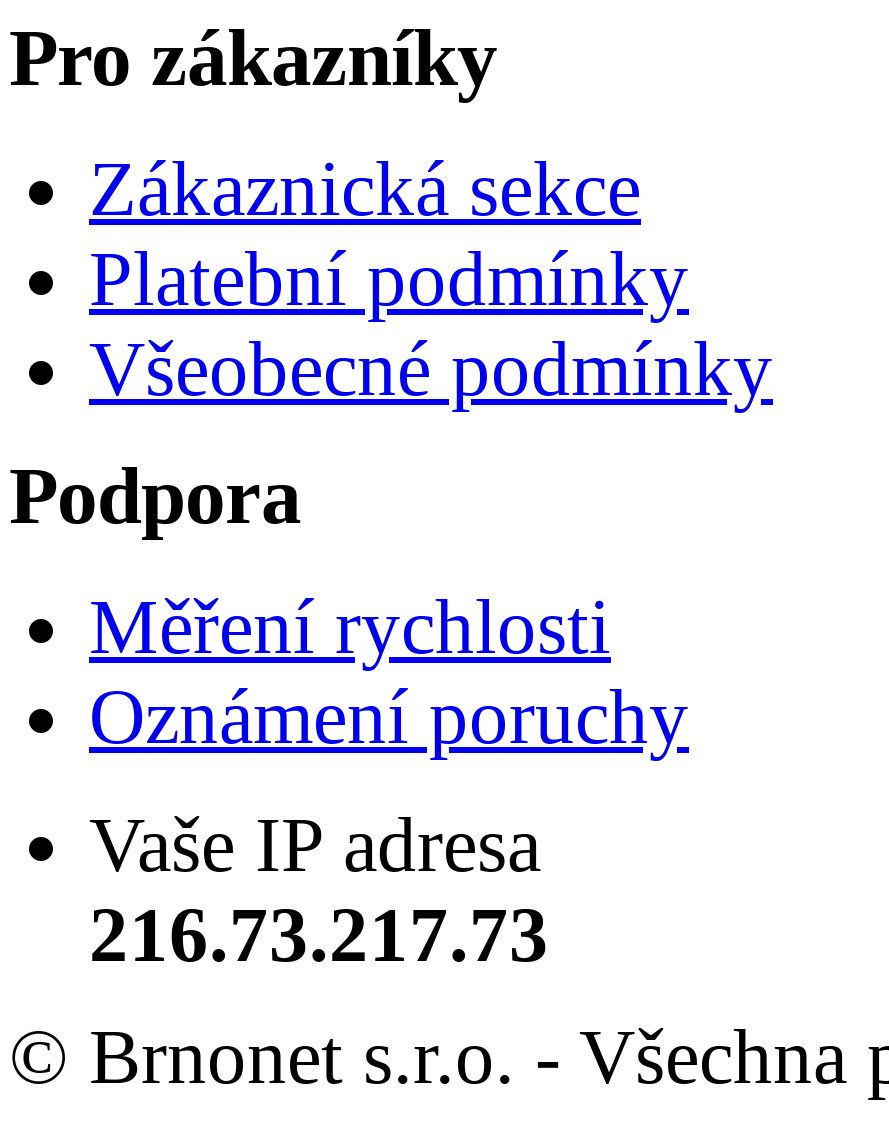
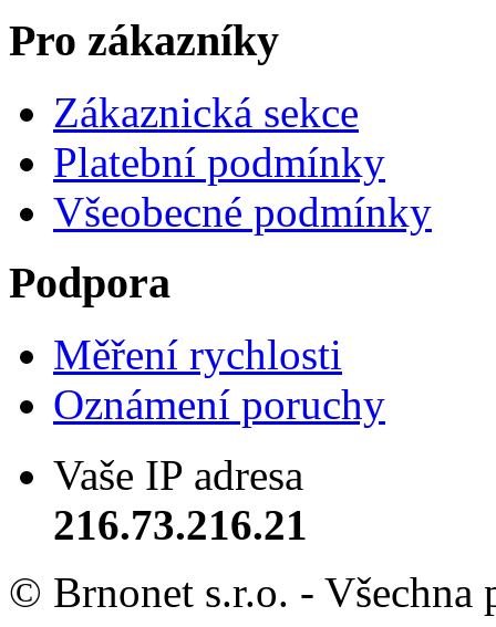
[89,890,549,976] 216.73.217.73 -> [53,501,308,548] 216.73.216.21

